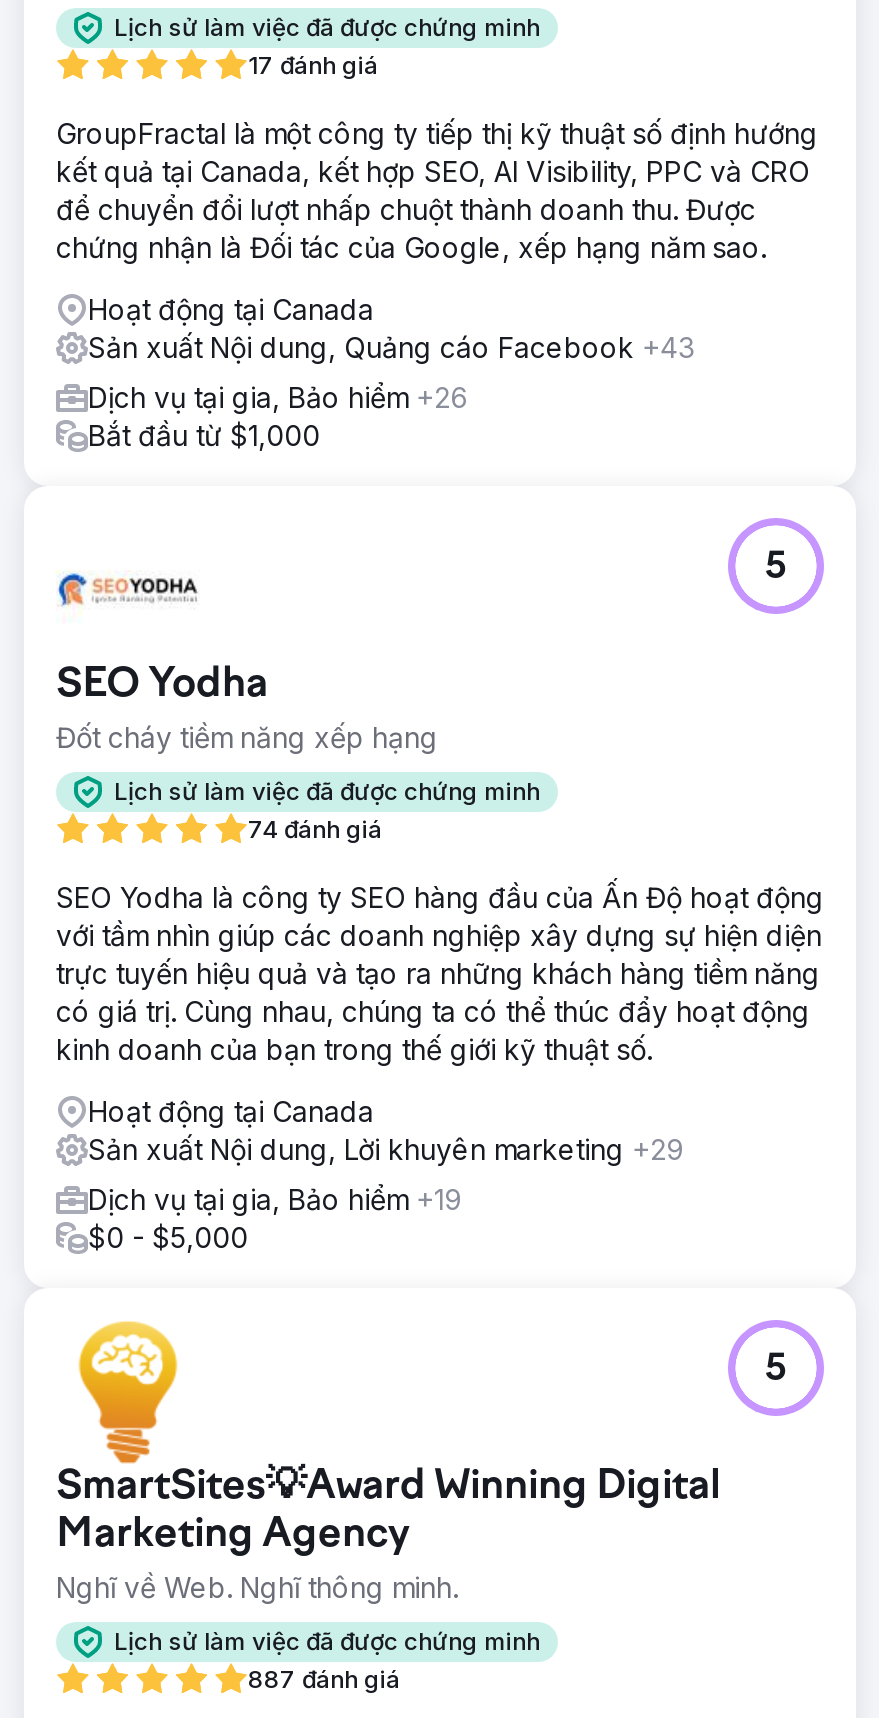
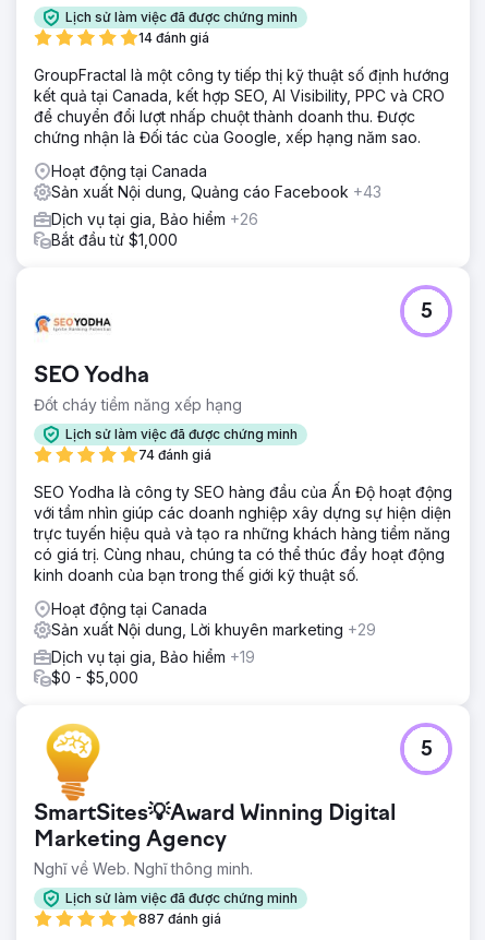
[248,49,378,79] 17 đánh giá -> [138,29,209,45] 14 đánh giá

